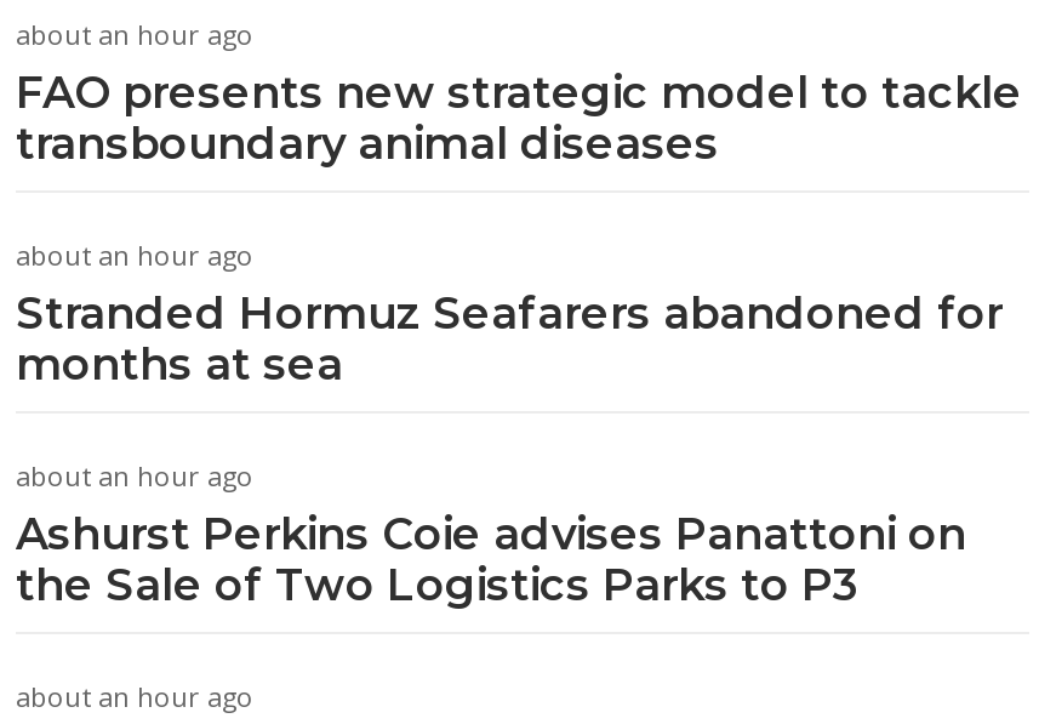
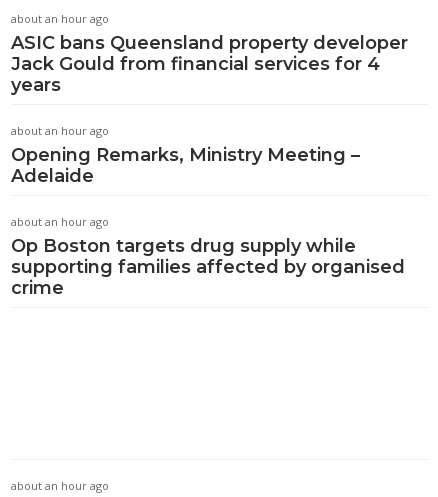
[16,68,1022,172] FAO presents new strategic model to tackle | transboundary animal diseases -> [11,32,408,96] ASIC bans Queensland property developer | Jack Gould from financial services for 4 | years
[16,288,1003,393] Stranded Hormuz Seafarers abandoned for | months at sea -> [11,144,360,187] Opening Remarks, Ministry Meeting – | Adelaide
[16,509,966,613] Ashurst Perkins Coie advises Panattoni on | the Sale of Two Logistics Parks to P3 -> [11,235,405,299] Op Boston targets drug supply while | supporting families affected by organised | crime

